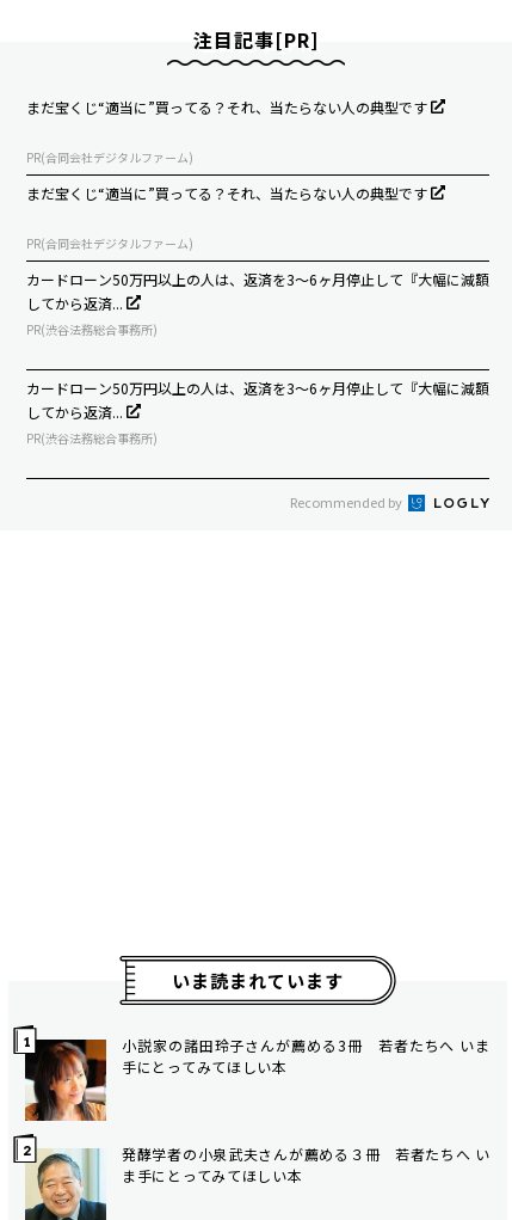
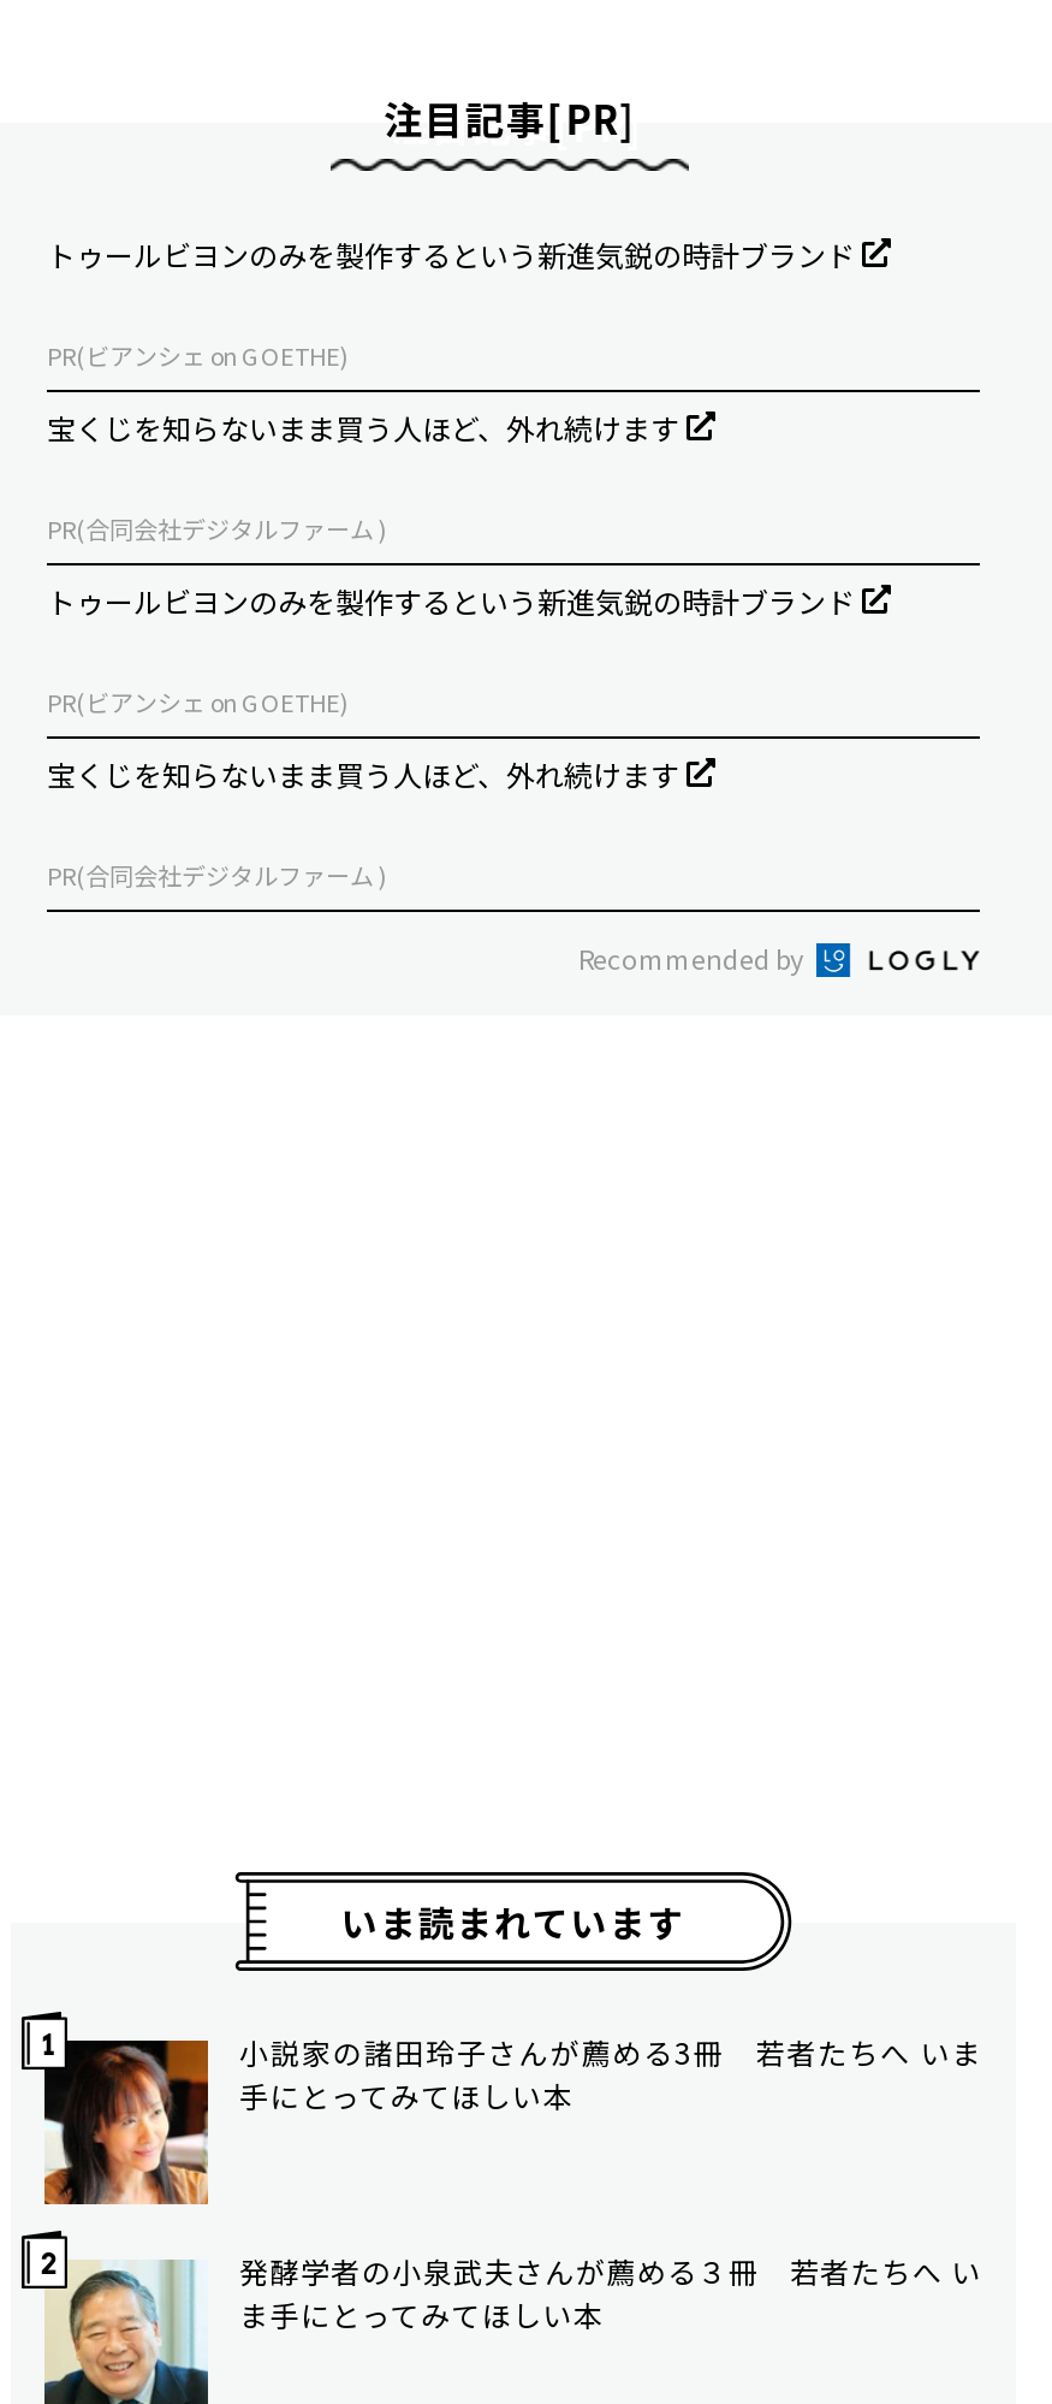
[26,97,489,447] まだ宝くじ“適当に”買ってる？それ、当たらない人の典型です | PR(合同会社デジタルファーム) | まだ宝くじ“適当に”買ってる？それ、当たらない人の典型です | PR(合同会社デジタルファーム) | カードローン50万円以上の人は、返済を3～6ヶ月停止して『大幅に減額 | してから返済... | PR(渋谷法務総合事務所) | カードローン50万円以上の人は、返済を3～6ヶ月停止して『大幅に減額 | してから返済... | PR(渋谷法務総合事務所) -> [47,233,862,893] トゥールビヨンのみを製作するという新進気鋭の時計ブランド | PR(ビアンシェ on GOETHE) | 宝くじを知らないまま買う人ほど、外れ続けます | PR(合同会社デジタルファーム ) | トゥールビヨンのみを製作するという新進気鋭の時計ブランド | PR(ビアンシェ on GOETHE) | 宝くじを知らないまま買う人ほど、外れ続けます | PR(合同会社デジタルファーム )

